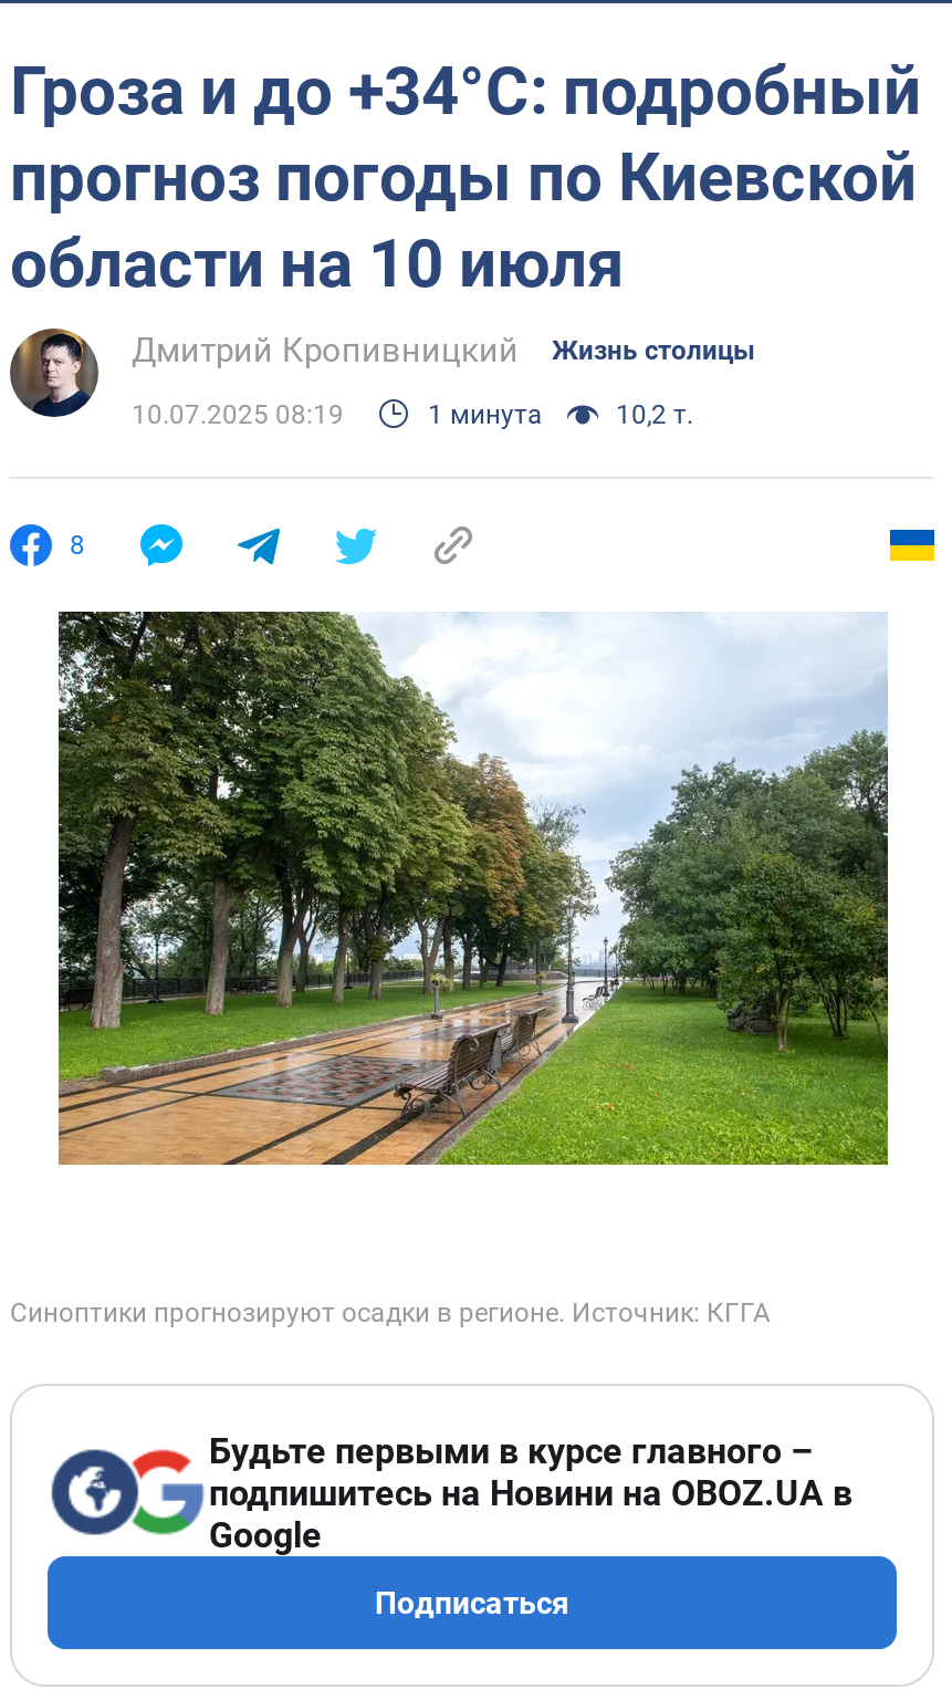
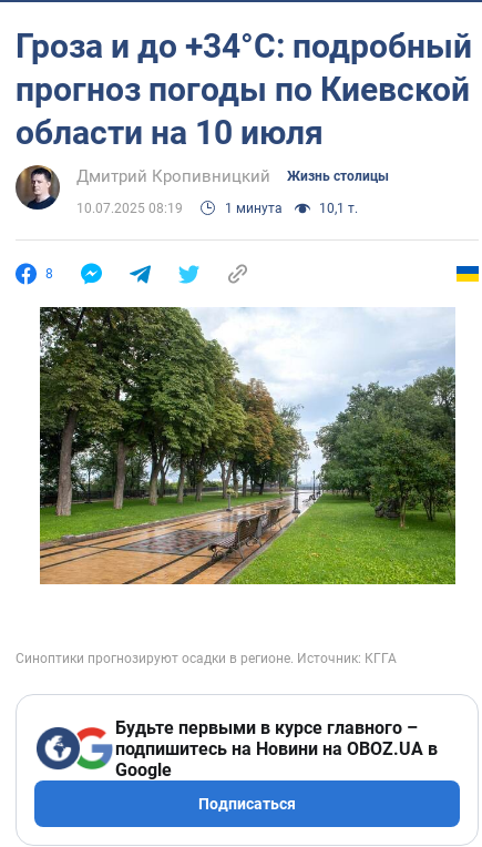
[616,399,693,430] 10,2 т. -> [319,201,358,216] 10,1 т.

